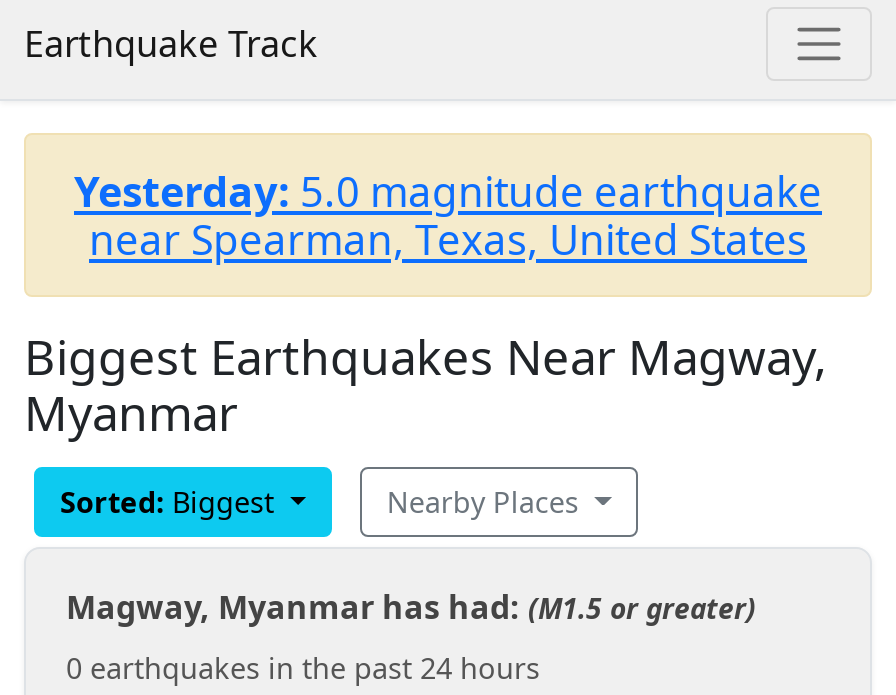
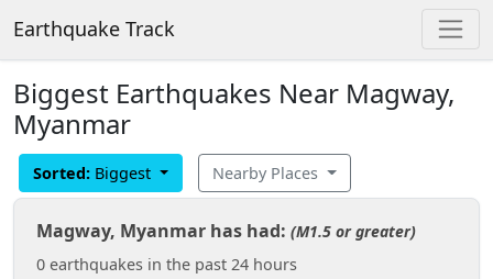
[74,162,822,266] Yesterday: 5.0 magnitude earthquake | near Spearman, Texas, United States -> none

